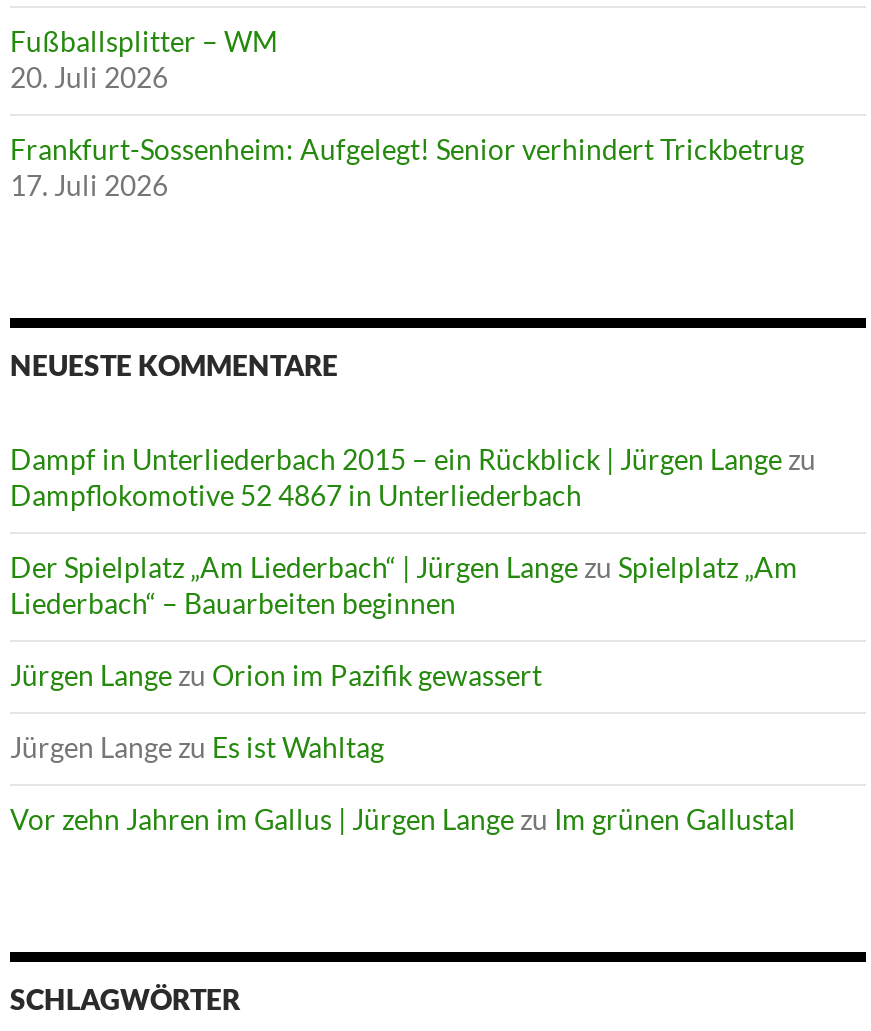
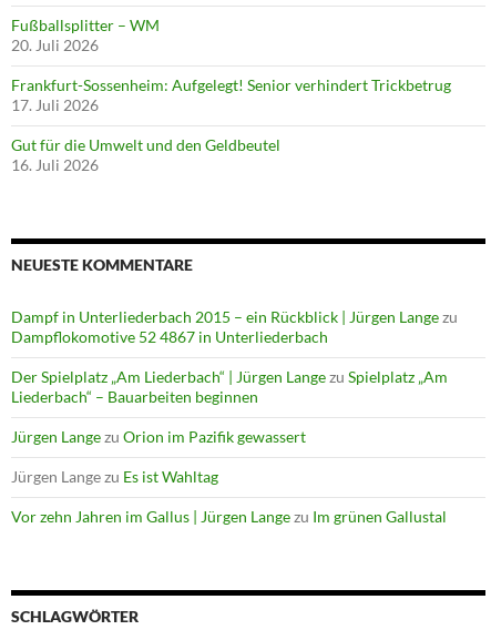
none -> [11,135,280,174] Gut für die Umwelt und den Geldbeutel | 16. Juli 2026

